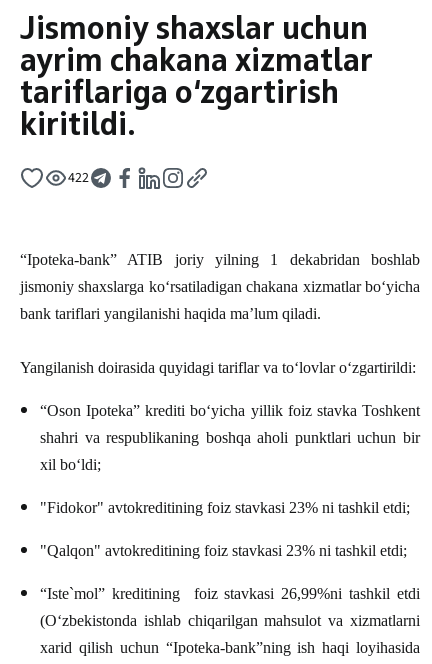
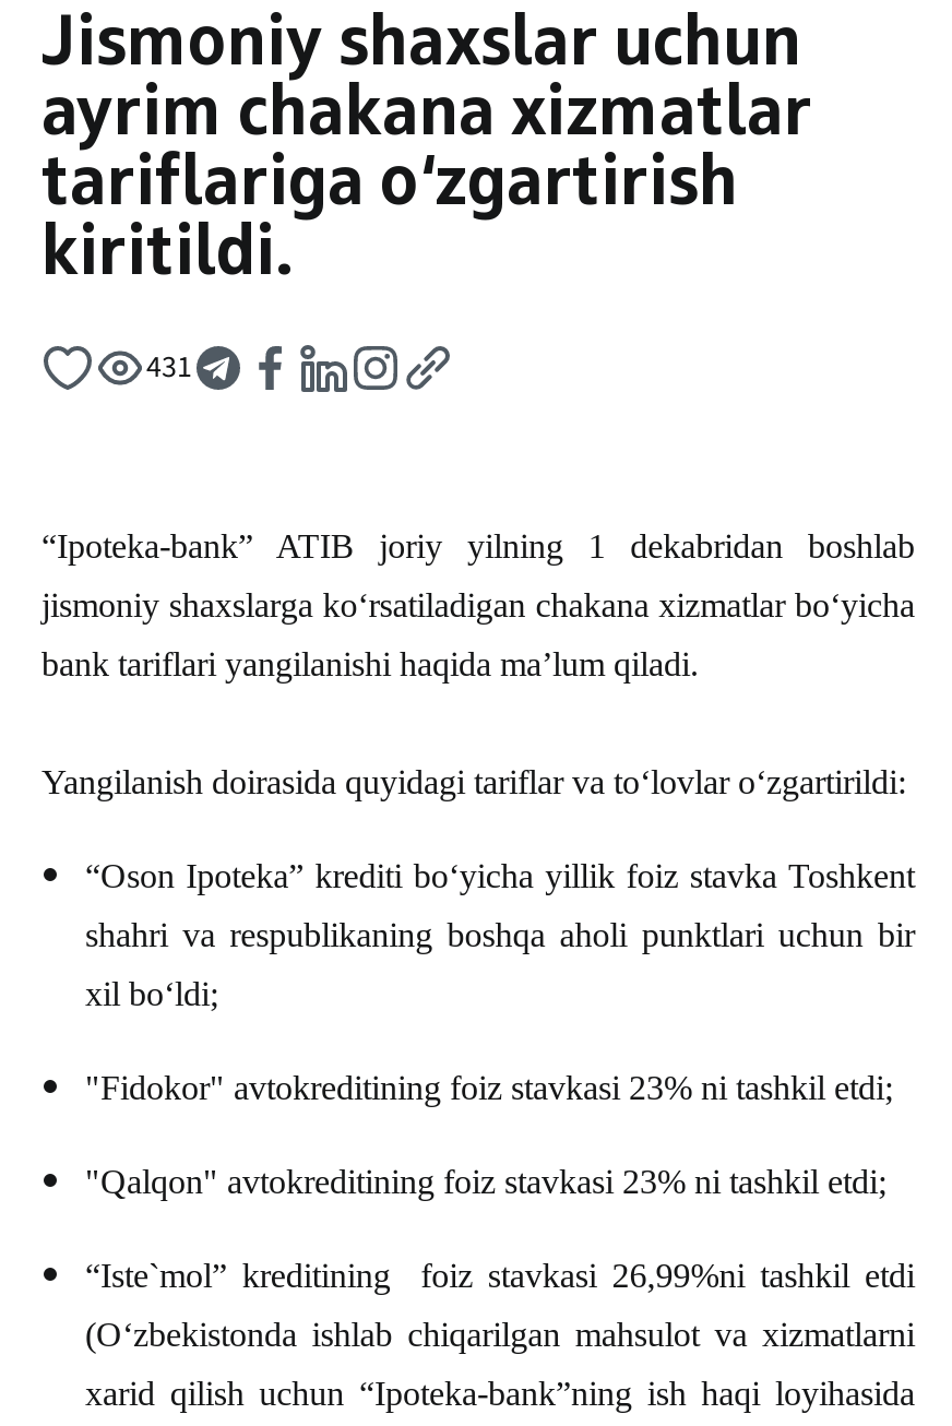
[68,168,89,188] 422 -> [146,346,192,390] 431

